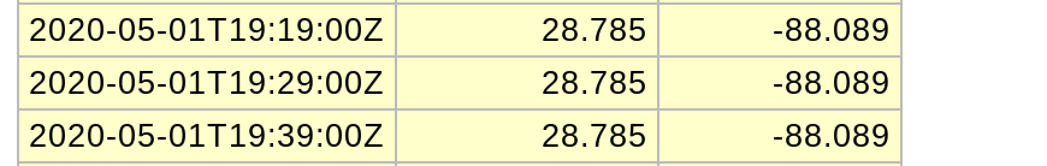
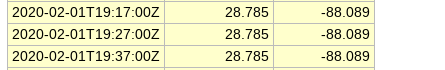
[29,13,385,49] 2020-05-01T19:19:00Z -> [12,5,160,20] 2020-02-01T19:17:00Z
[29,65,385,102] 2020-05-01T19:29:00Z -> [12,27,160,42] 2020-02-01T19:27:00Z
[29,118,385,154] 2020-05-01T19:39:00Z -> [12,49,160,64] 2020-02-01T19:37:00Z

